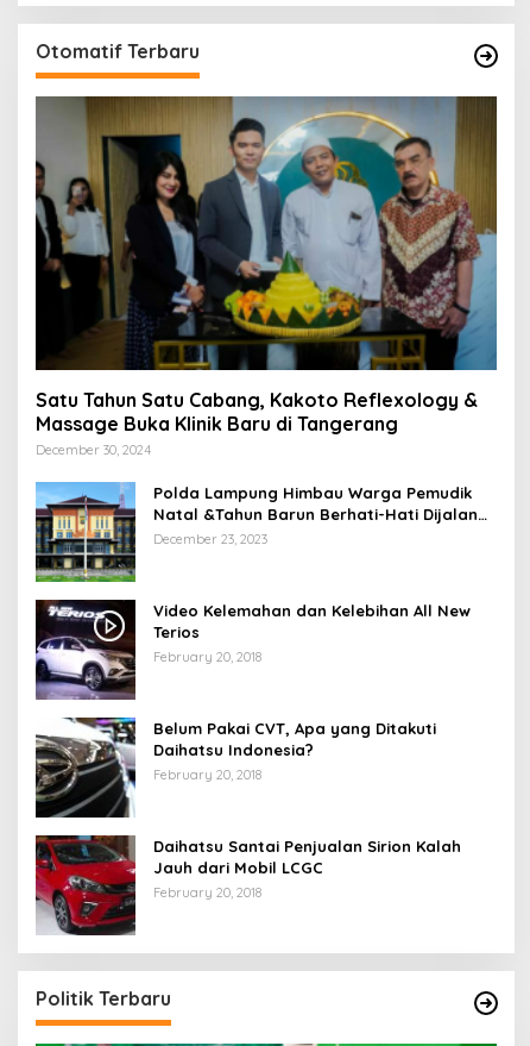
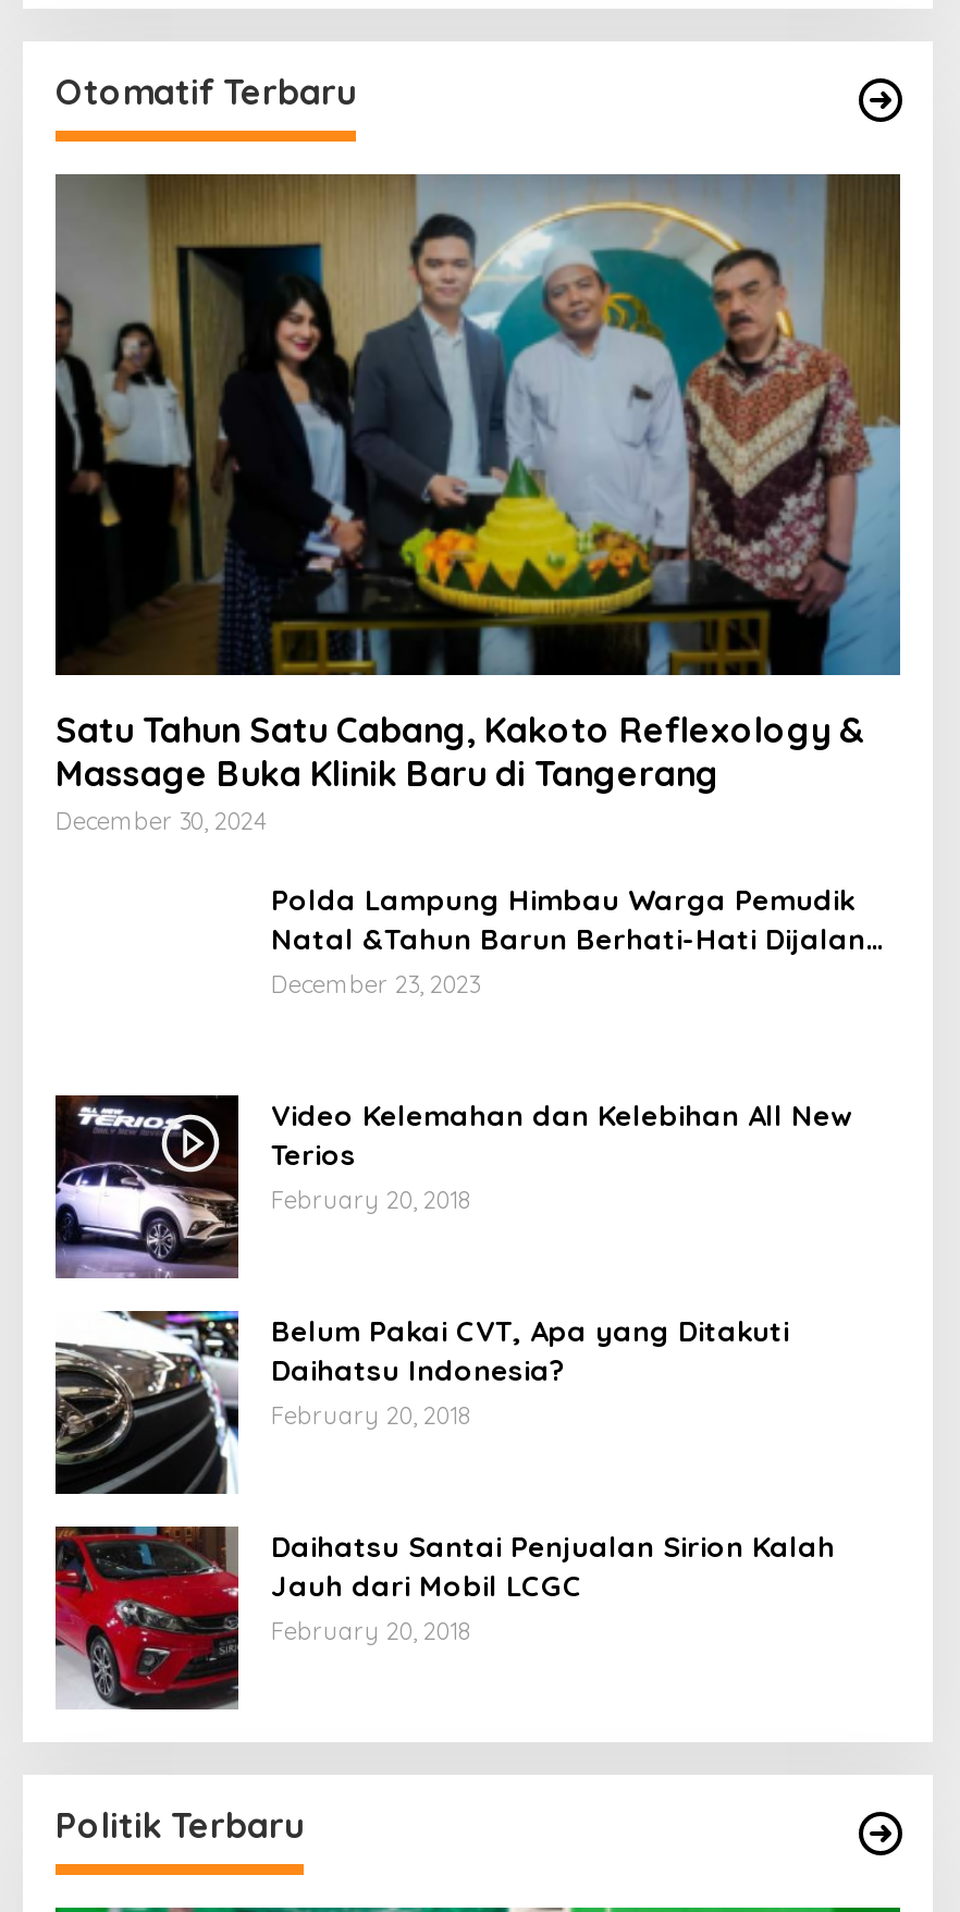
[34,481,137,583] [image] -> none

